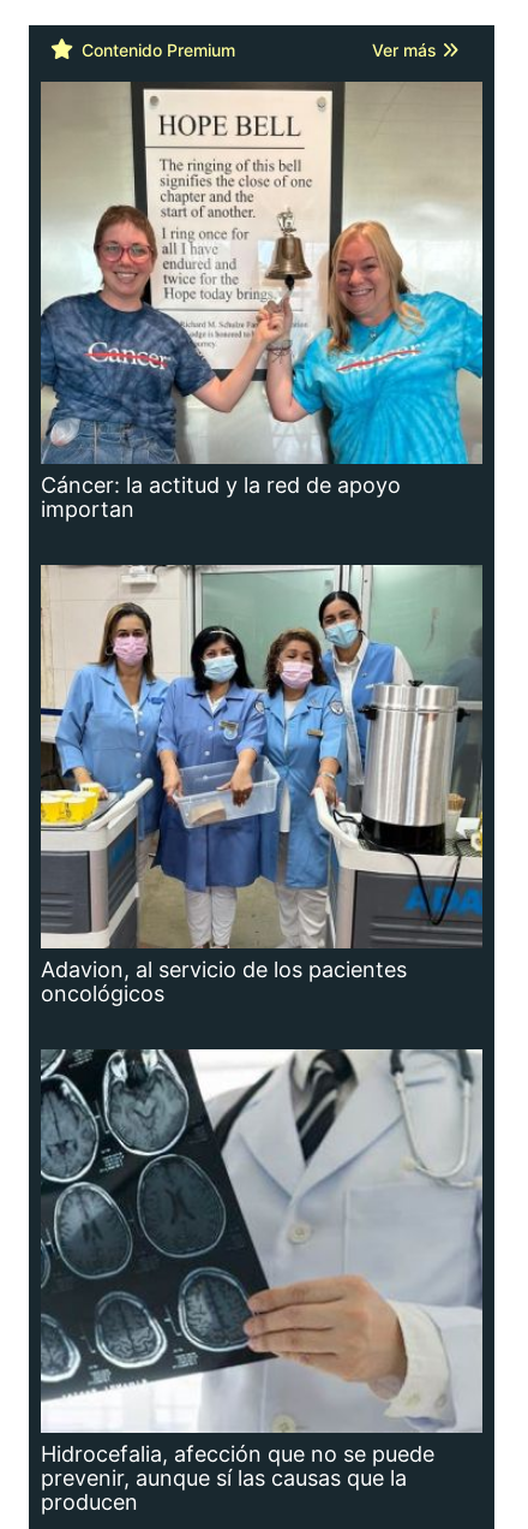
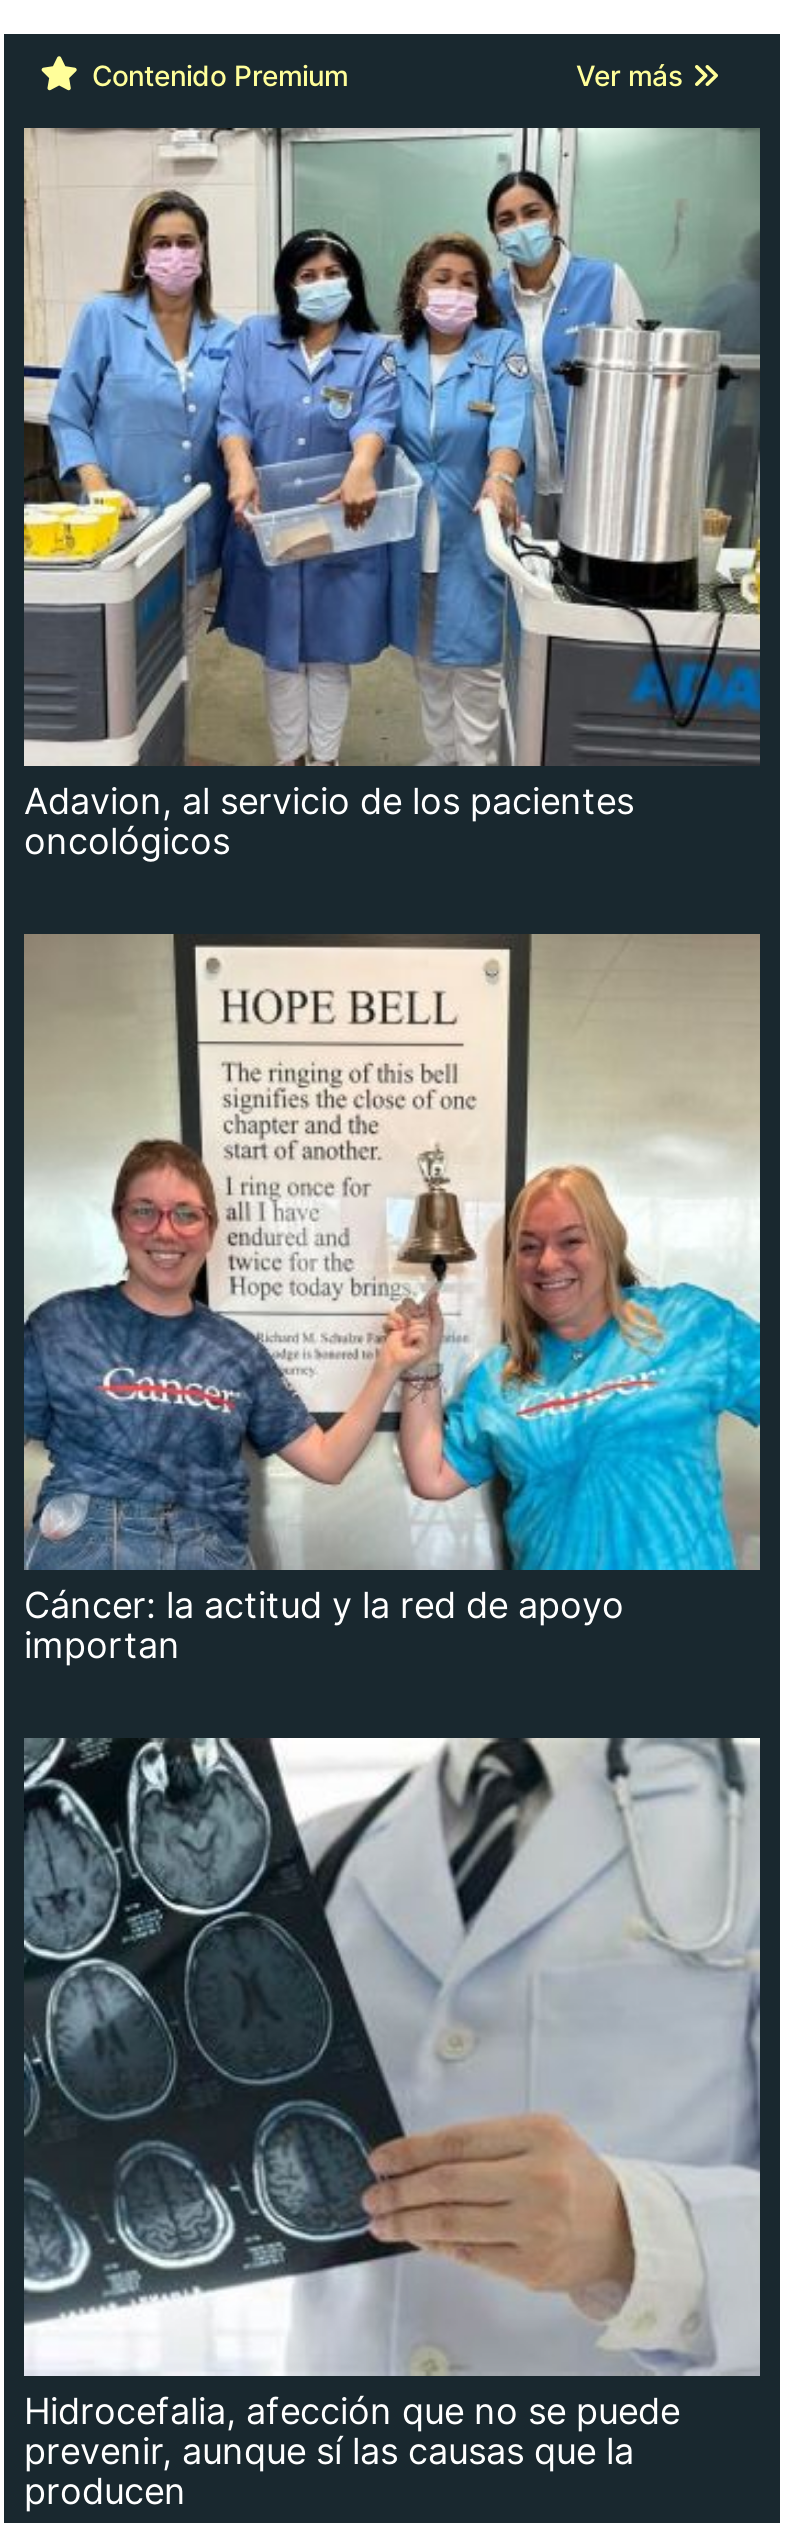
moved [38,82,485,522] -> [20,934,764,1666]: [image] | Cáncer: la actitud y la red de apoyo | importan
moved [40,564,484,1006] -> [22,126,762,861]: [image] | Adavion, al servicio de los pacientes | oncológicos

